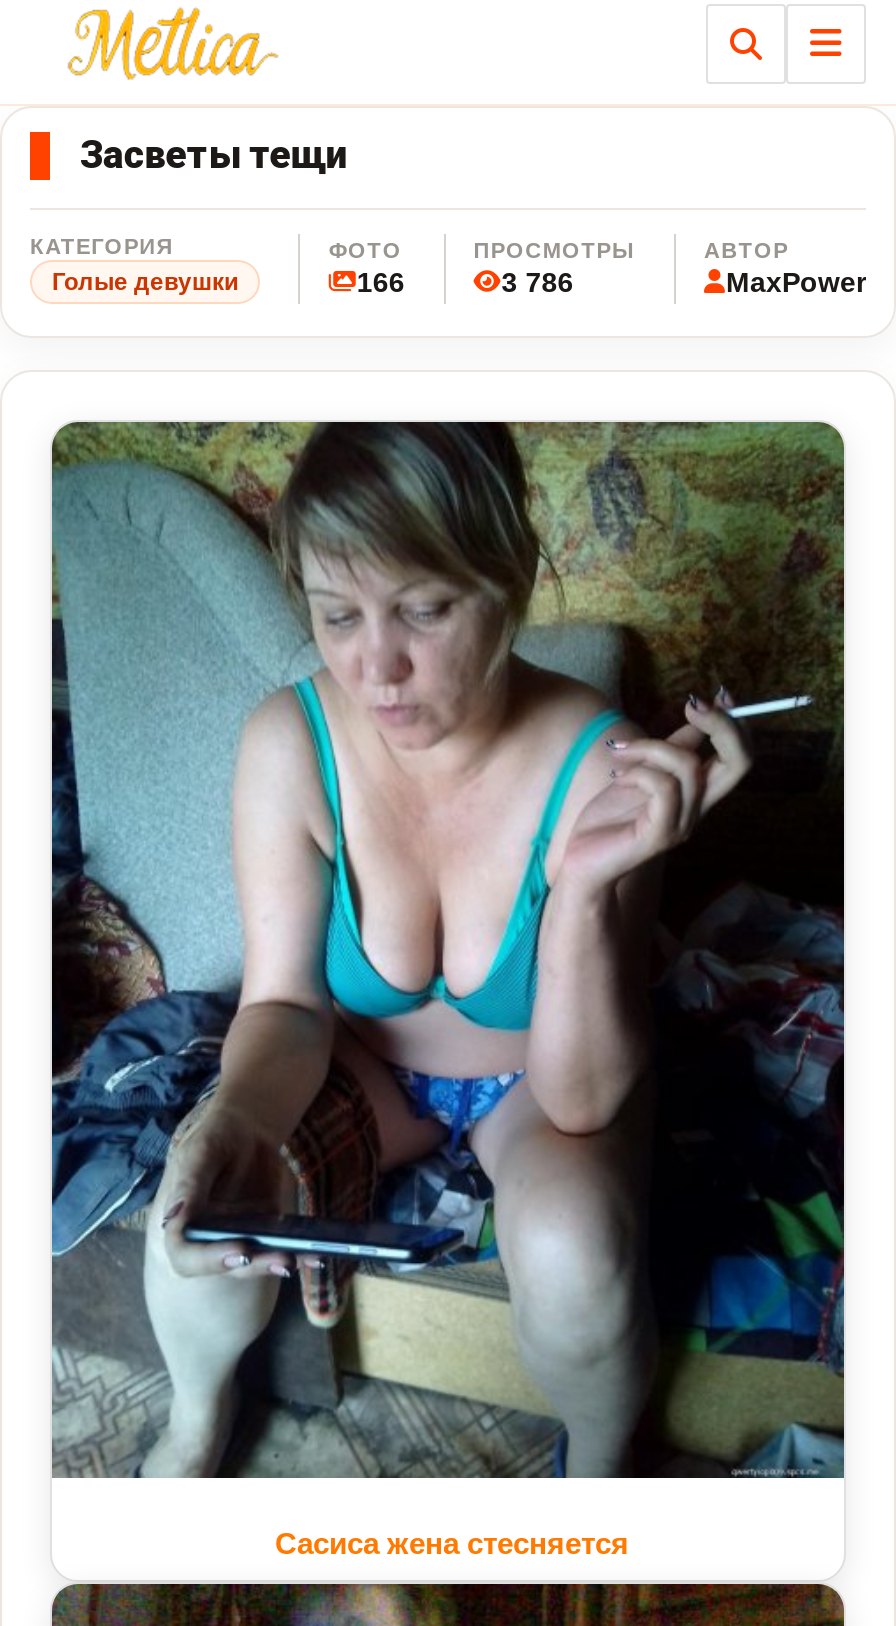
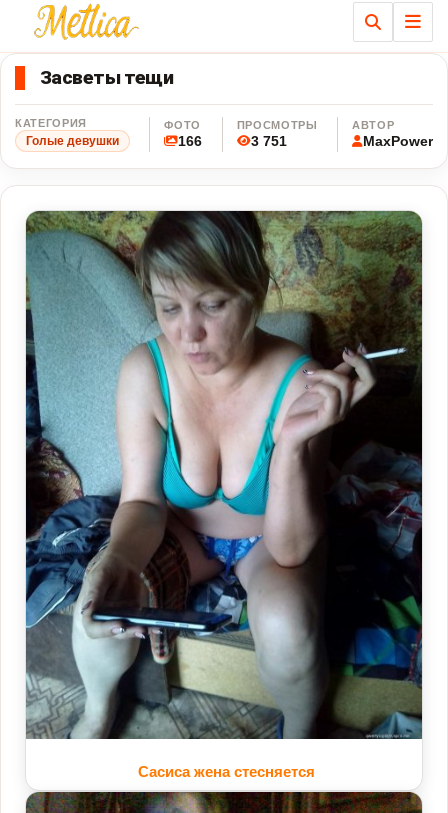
[501,266,573,298] 3 786 -> [251,133,287,149] 3 751

